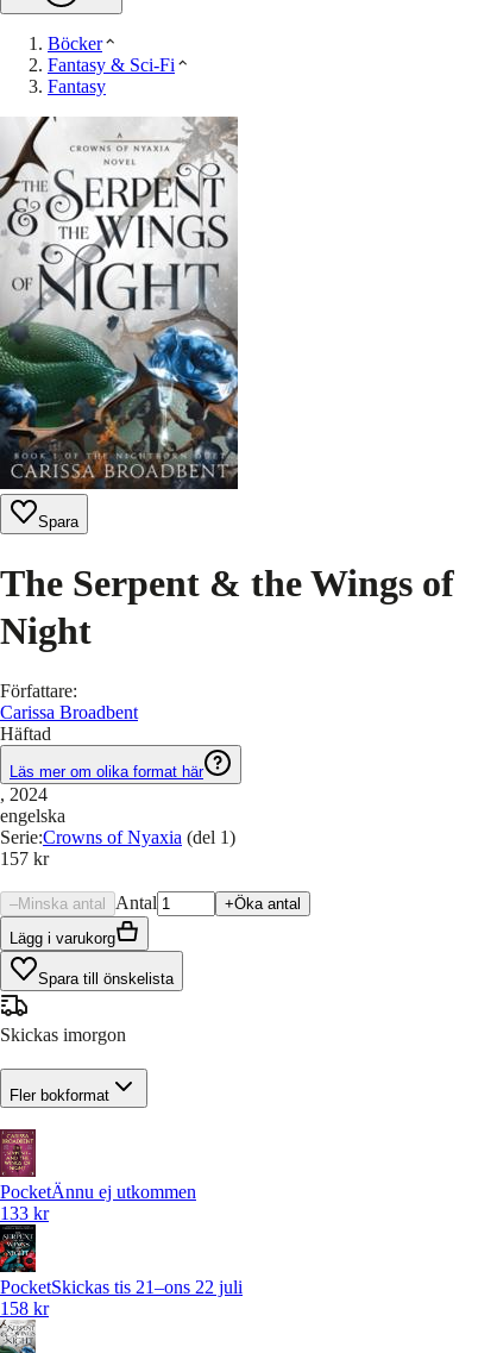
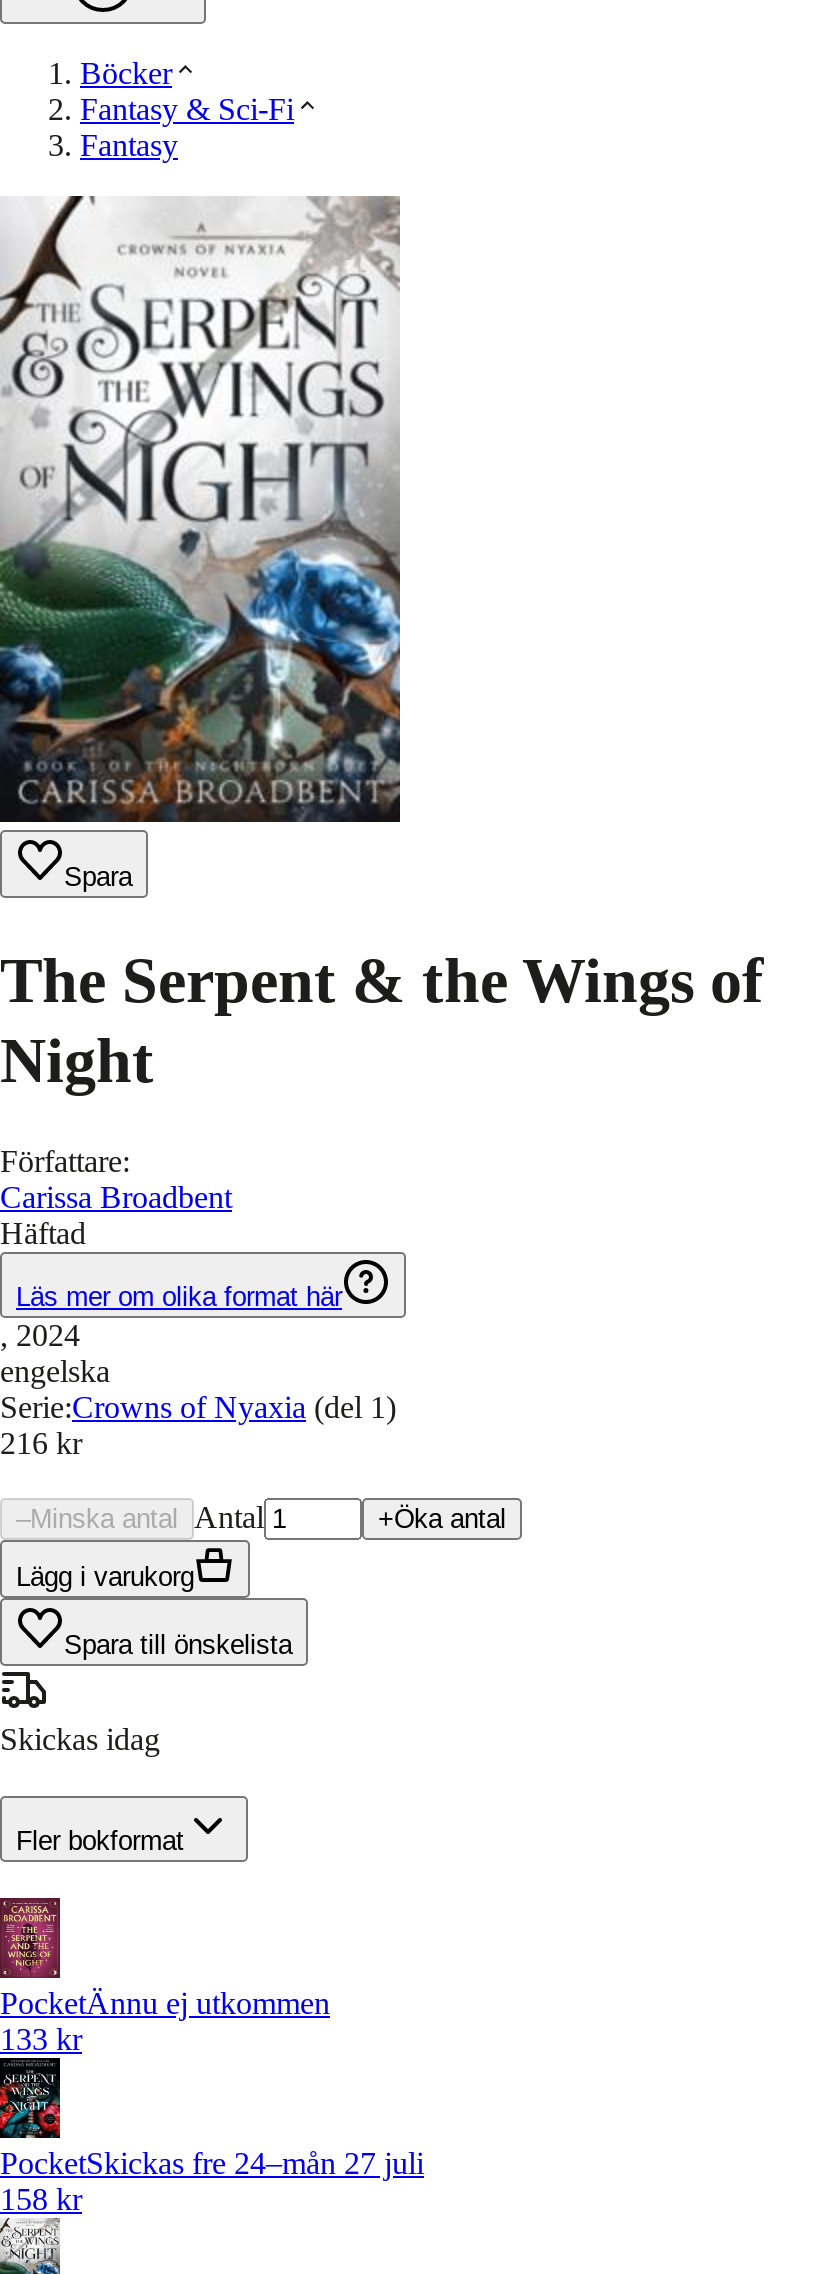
[0,848,49,869] 157 kr -> [0,1426,82,1460] 216 kr
[0,1024,126,1045] Skickas imorgon -> [0,1722,160,1756] Skickas idag
[0,1277,243,1297] PocketSkickas tis 21–ons 22 juli -> [0,2147,424,2181] PocketSkickas fre 24–mån 27 juli

